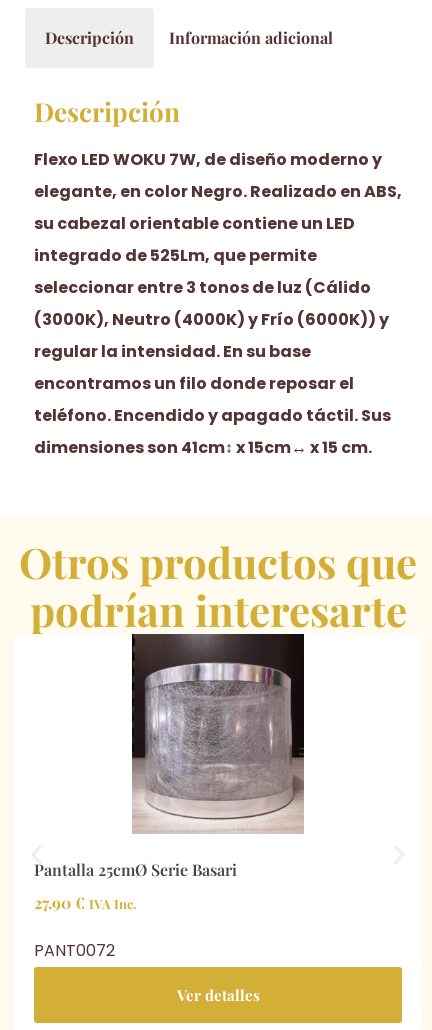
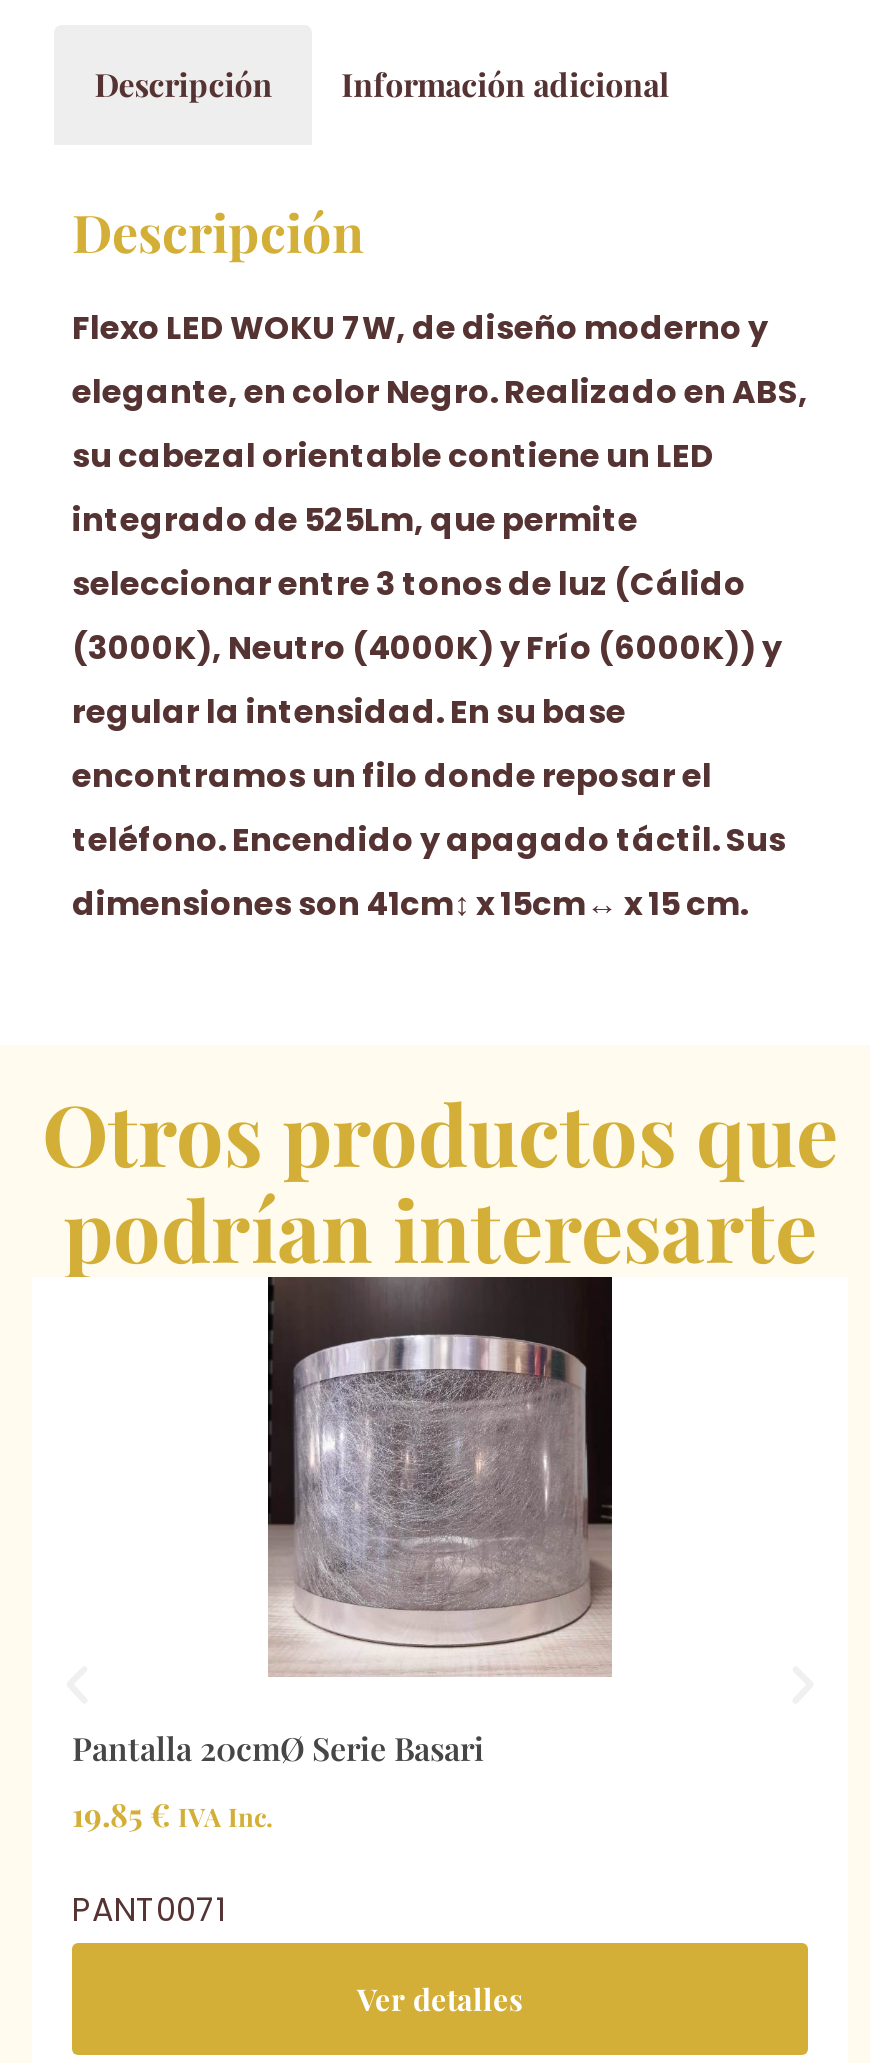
[34,859,237,880] Pantalla 25cmØ Serie Basari -> [72,1727,484,1769] Pantalla 20cmØ Serie Basari
[34,892,136,913] 27.90 € IVA Inc. -> [72,1793,272,1835] 19.85 € IVA Inc.
[34,938,115,961] PANT0072 -> [72,1886,226,1932] PANT0071

